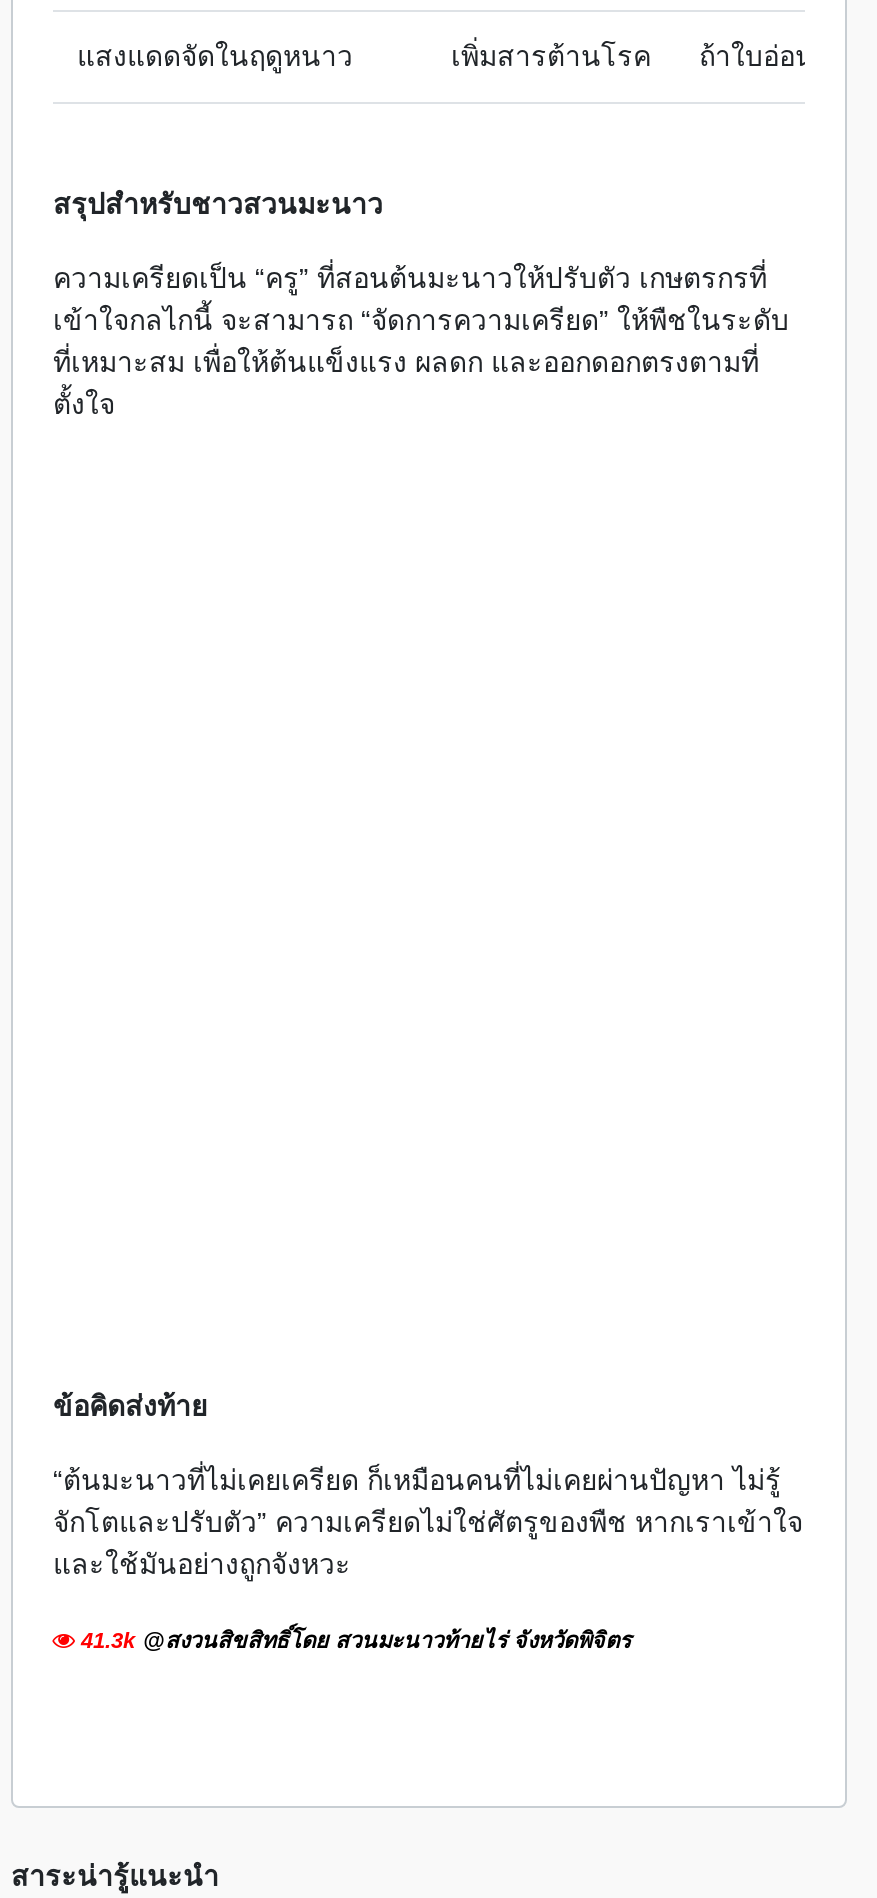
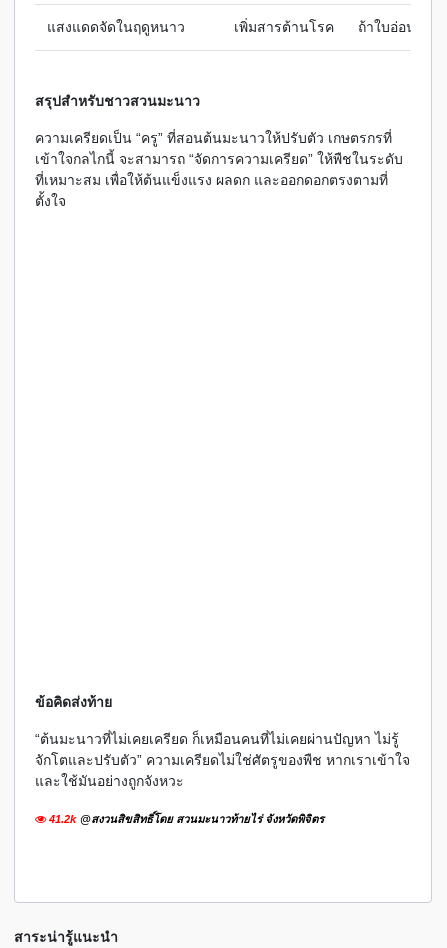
[75,1628,631,1652] 41.3k @สงวนสิขสิทธิ์โดย สวนมะนาวท้ายไร่ จังหวัดพิจิตร -> [46,813,324,825] 41.2k @สงวนสิขสิทธิ์โดย สวนมะนาวท้ายไร่ จังหวัดพิจิตร

